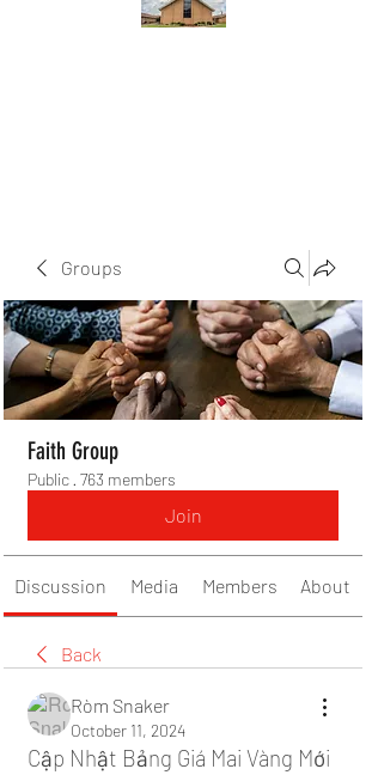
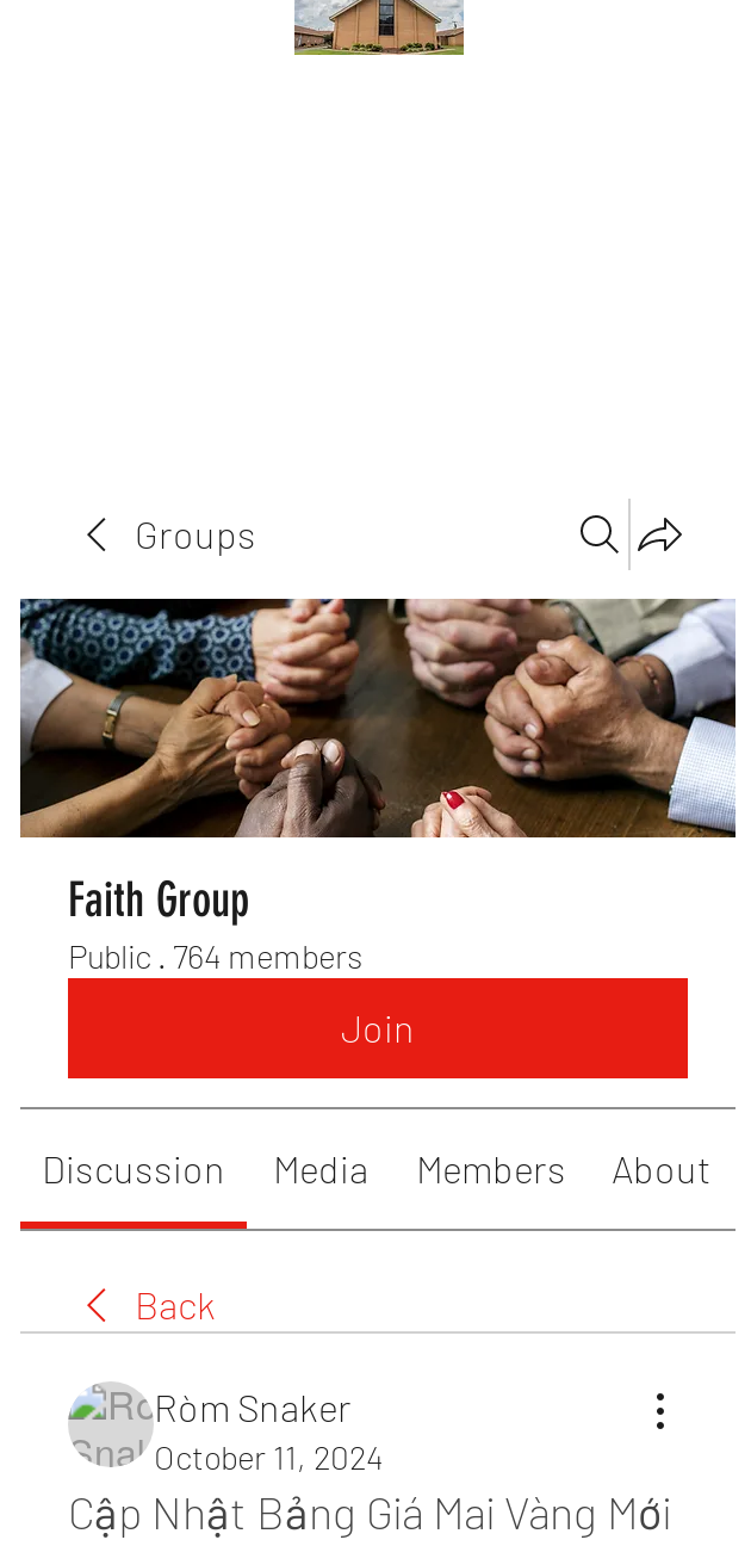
[28,469,176,489] Public 763 members -> [68,935,364,976] Public 764 members

